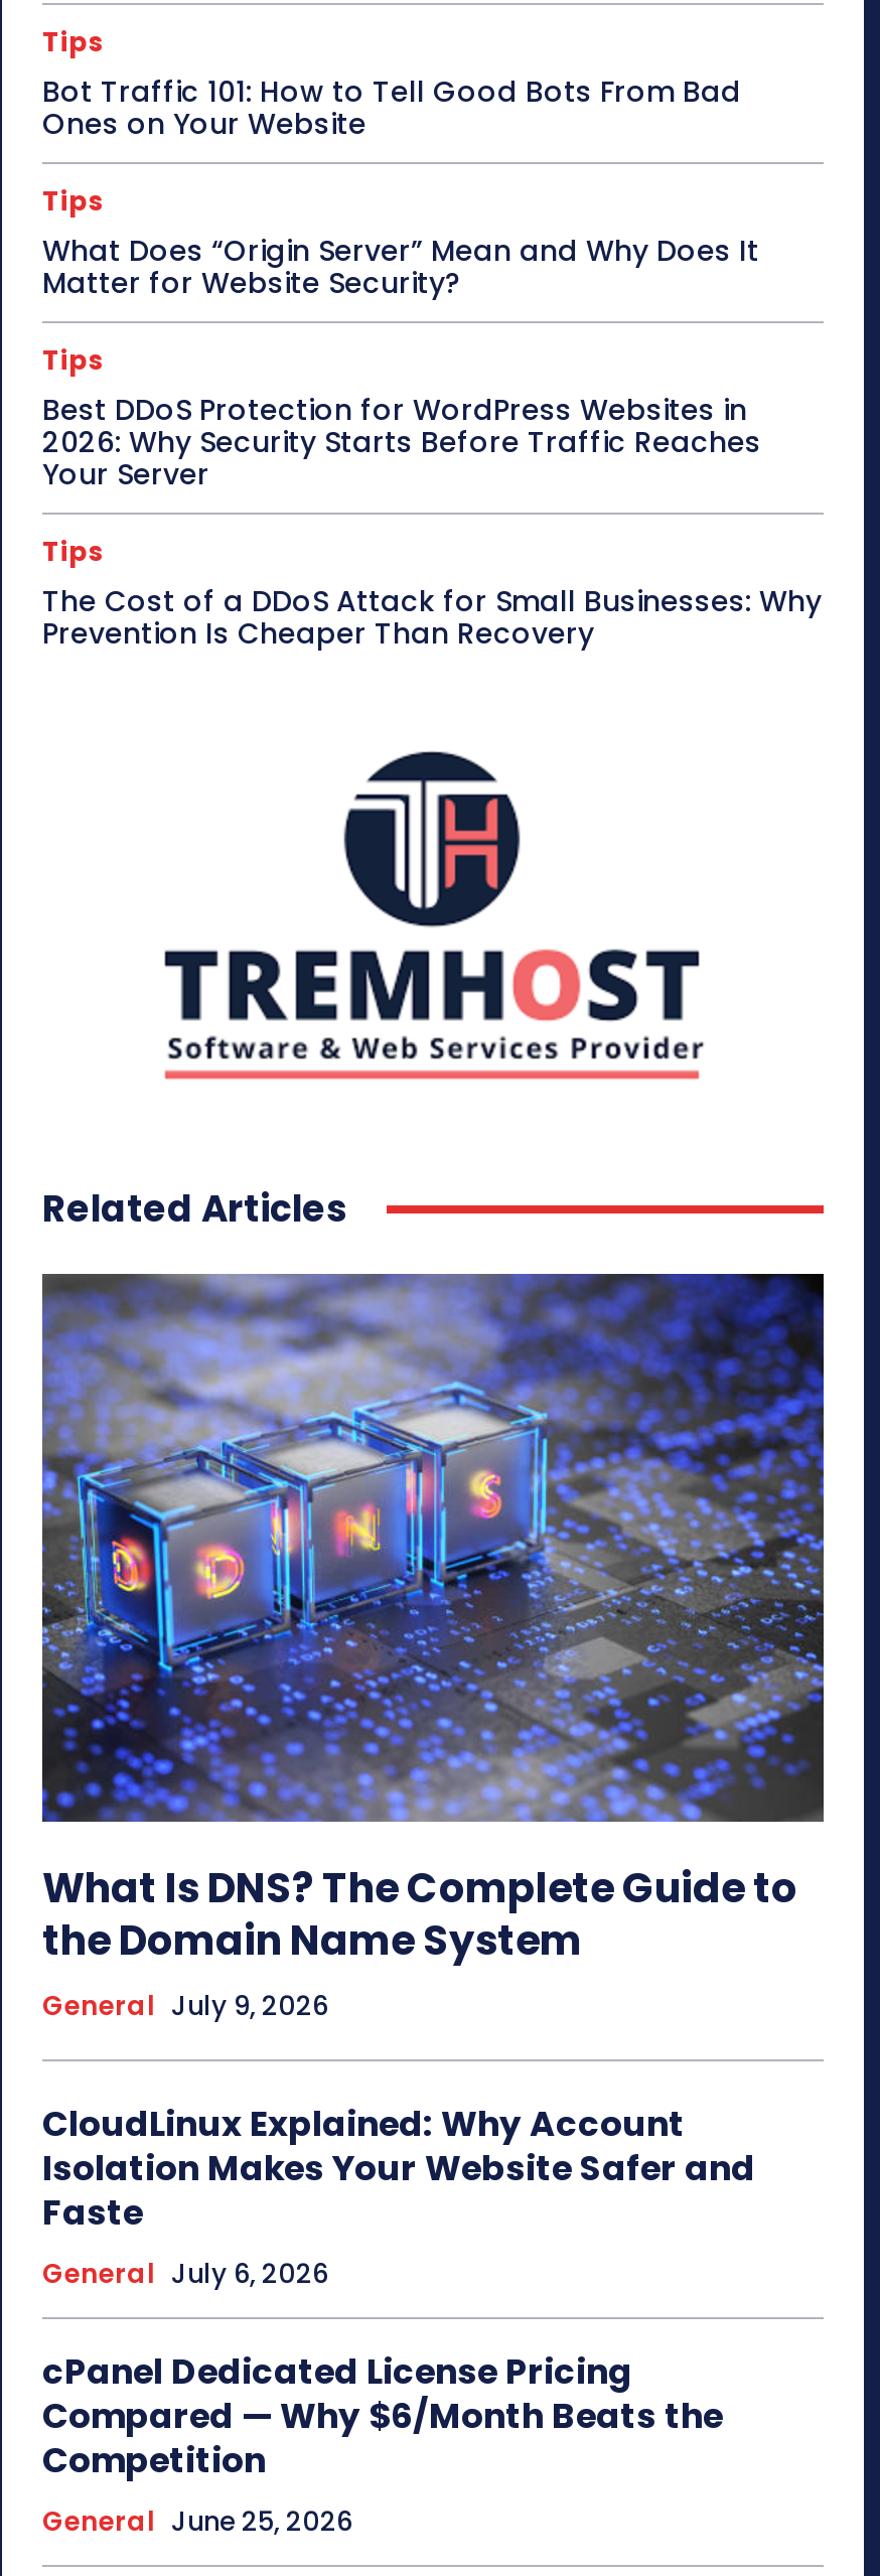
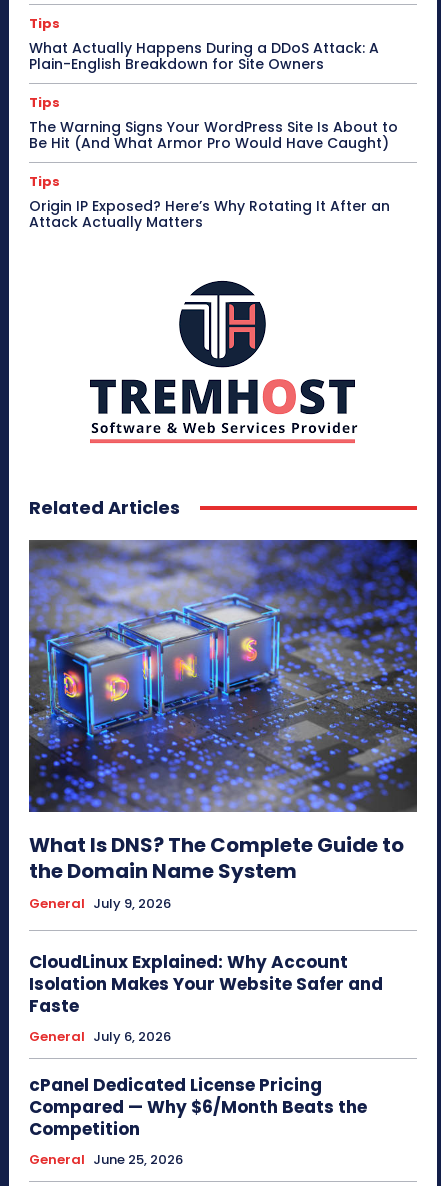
[42,72,741,144] Bot Traffic 101: How to Tell Good Bots From Bad | Ones on Your Website -> [29,38,379,74] What Actually Happens During a DDoS Attack: A | Plain-English Breakdown for Site Owners
[42,231,759,303] What Does “Origin Server” Mean and Why Does It | Matter for Website Security? -> [29,117,398,153] The Warning Signs Your WordPress Site Is About to | Be Hit (And What Armor Pro Would Have Caught)
[42,390,822,654] Best DDoS Protection for WordPress Websites in | 2026: Why Security Starts Before Traffic Reaches | Your Server | Tips | The Cost of a DDoS Attack for Small Businesses: Why | Prevention Is Cheaper Than Recovery -> [29,196,390,232] Origin IP Exposed? Here’s Why Rotating It After an | Attack Actually Matters

